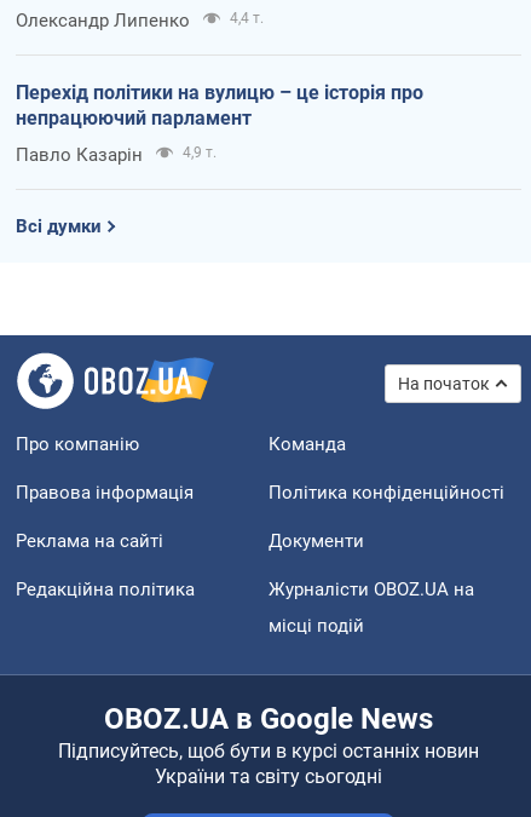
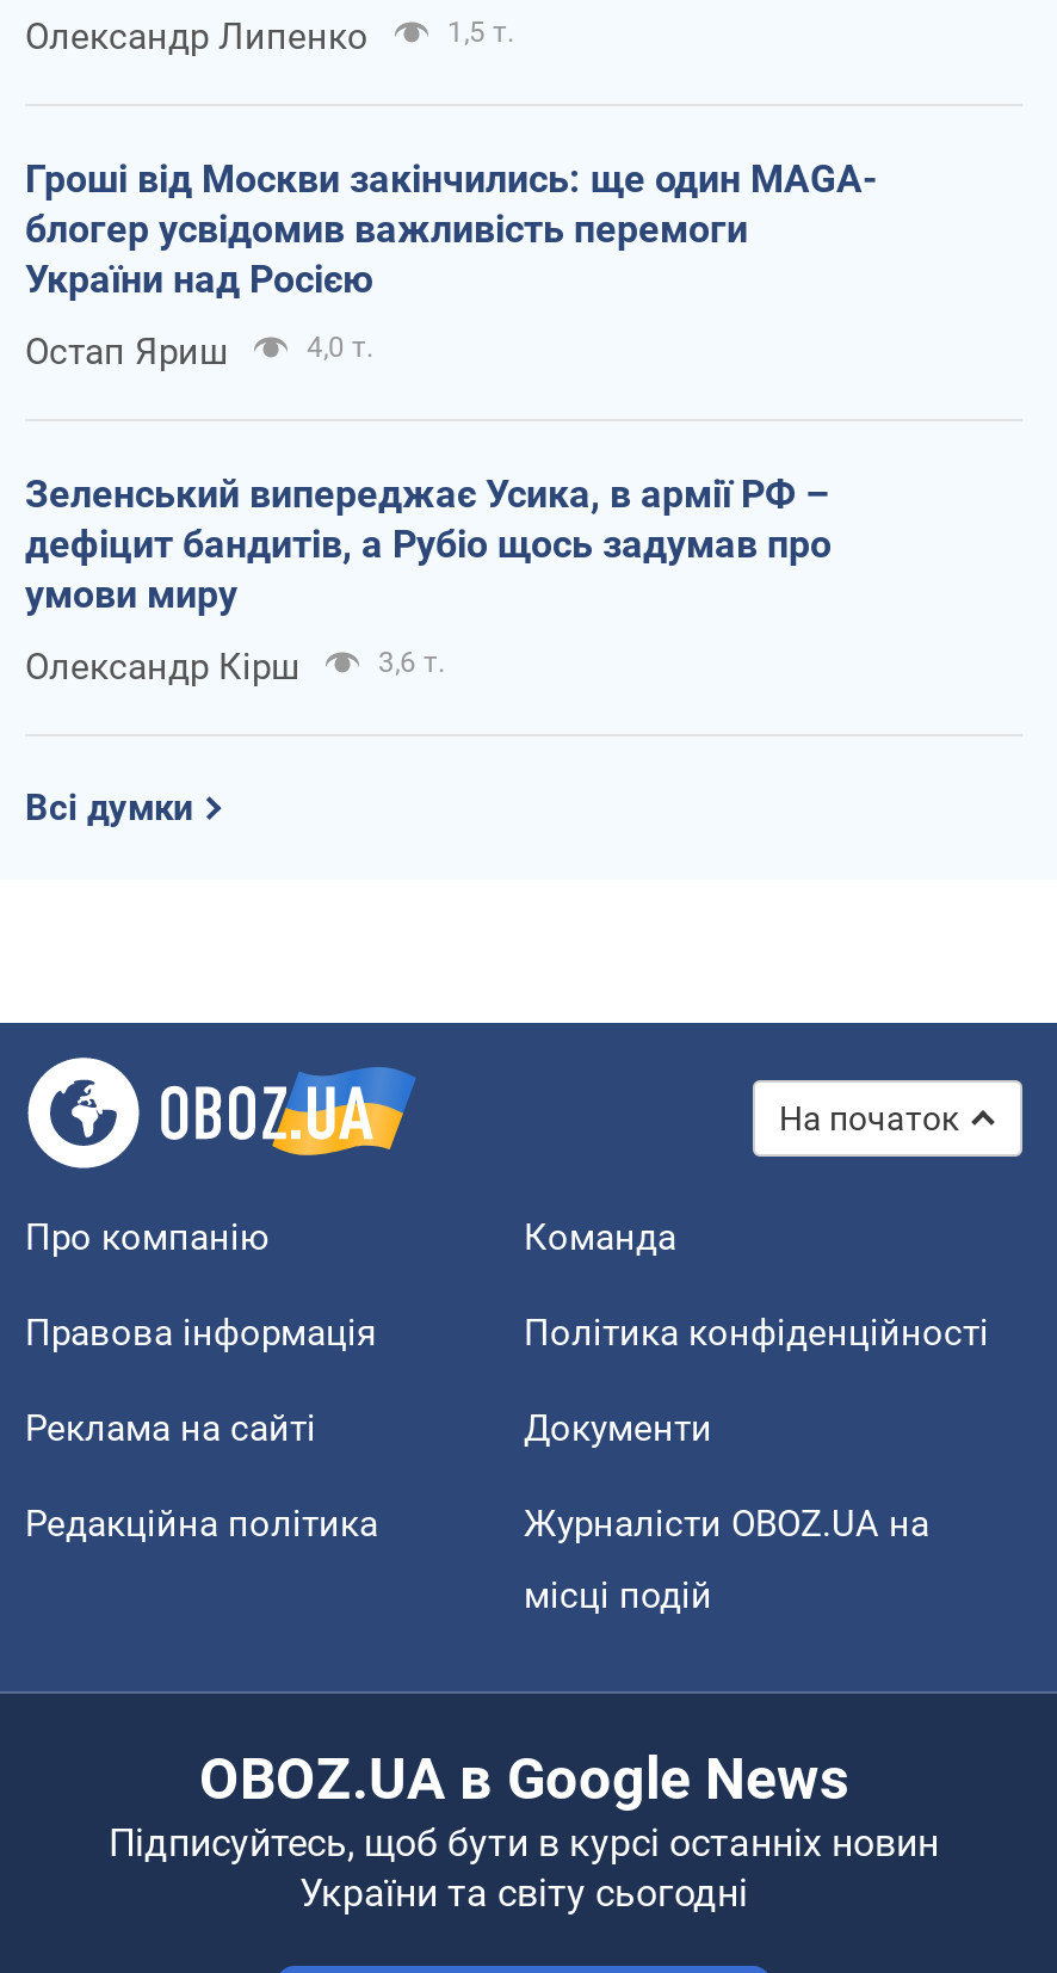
[16,9,423,165] 4,4 т. | Перехід політики на вулицю – це історія про | непрацюючий парламент | Павло Казарін | 4,9 т. -> [25,15,877,688] 1,5 т. | Гроші від Москви закінчились: ще один MAGA- | блогер усвідомив важливість перемоги | України над Росією | Остап Яриш | 4,0 т. | Зеленський випереджає Усика, в армії РФ – | дефіцит бандитів, а Рубіо щось задумав про | умови миру | Олександр Кірш | 3,6 т.

